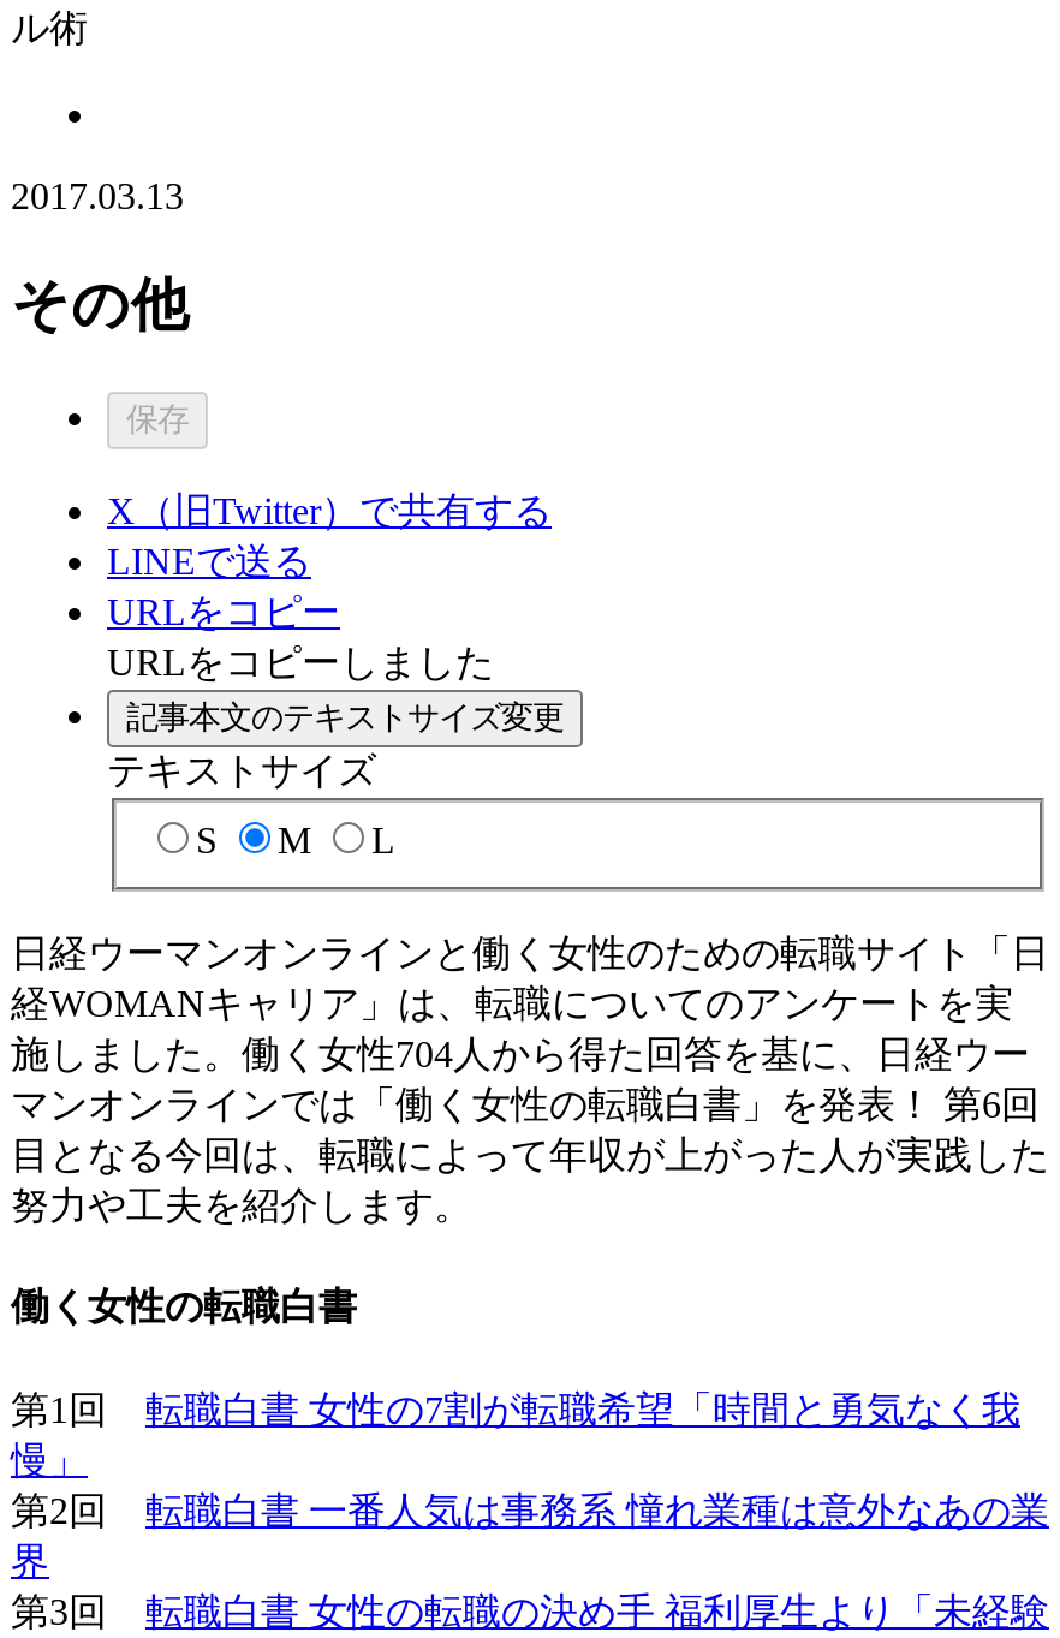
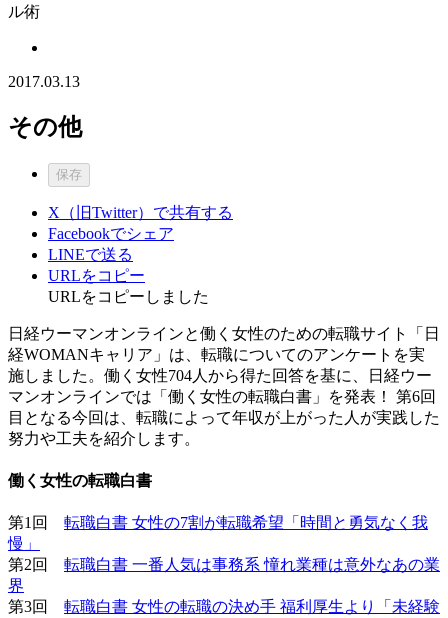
none -> [48,225,174,242] Facebookでシェア
moved [107,540,494,682] -> [48,246,209,305]: LINEで送る | URLをコピー | URLをコピーしました
[107,698,564,861] 記事本文のテキストサイズ変更 | テキストサイズ | S | M | L -> none

